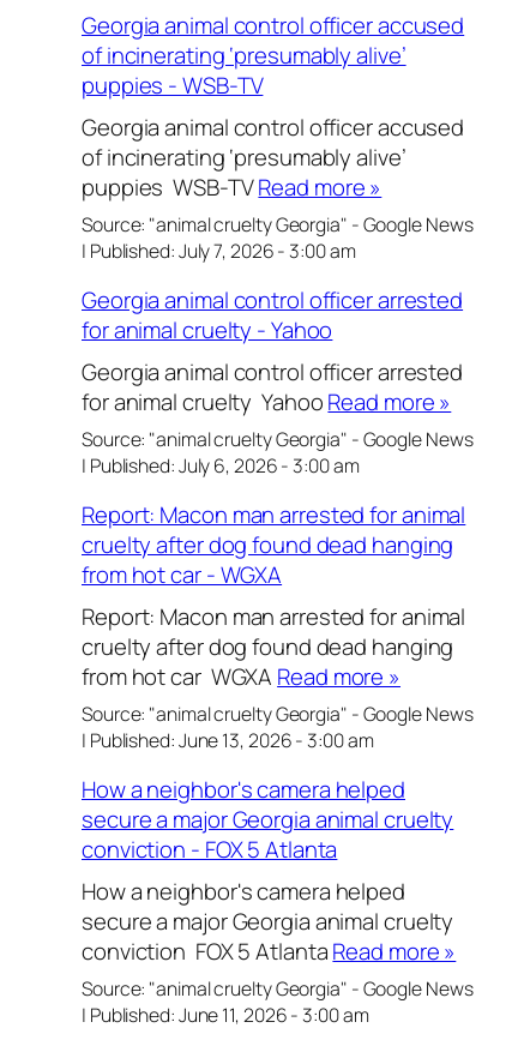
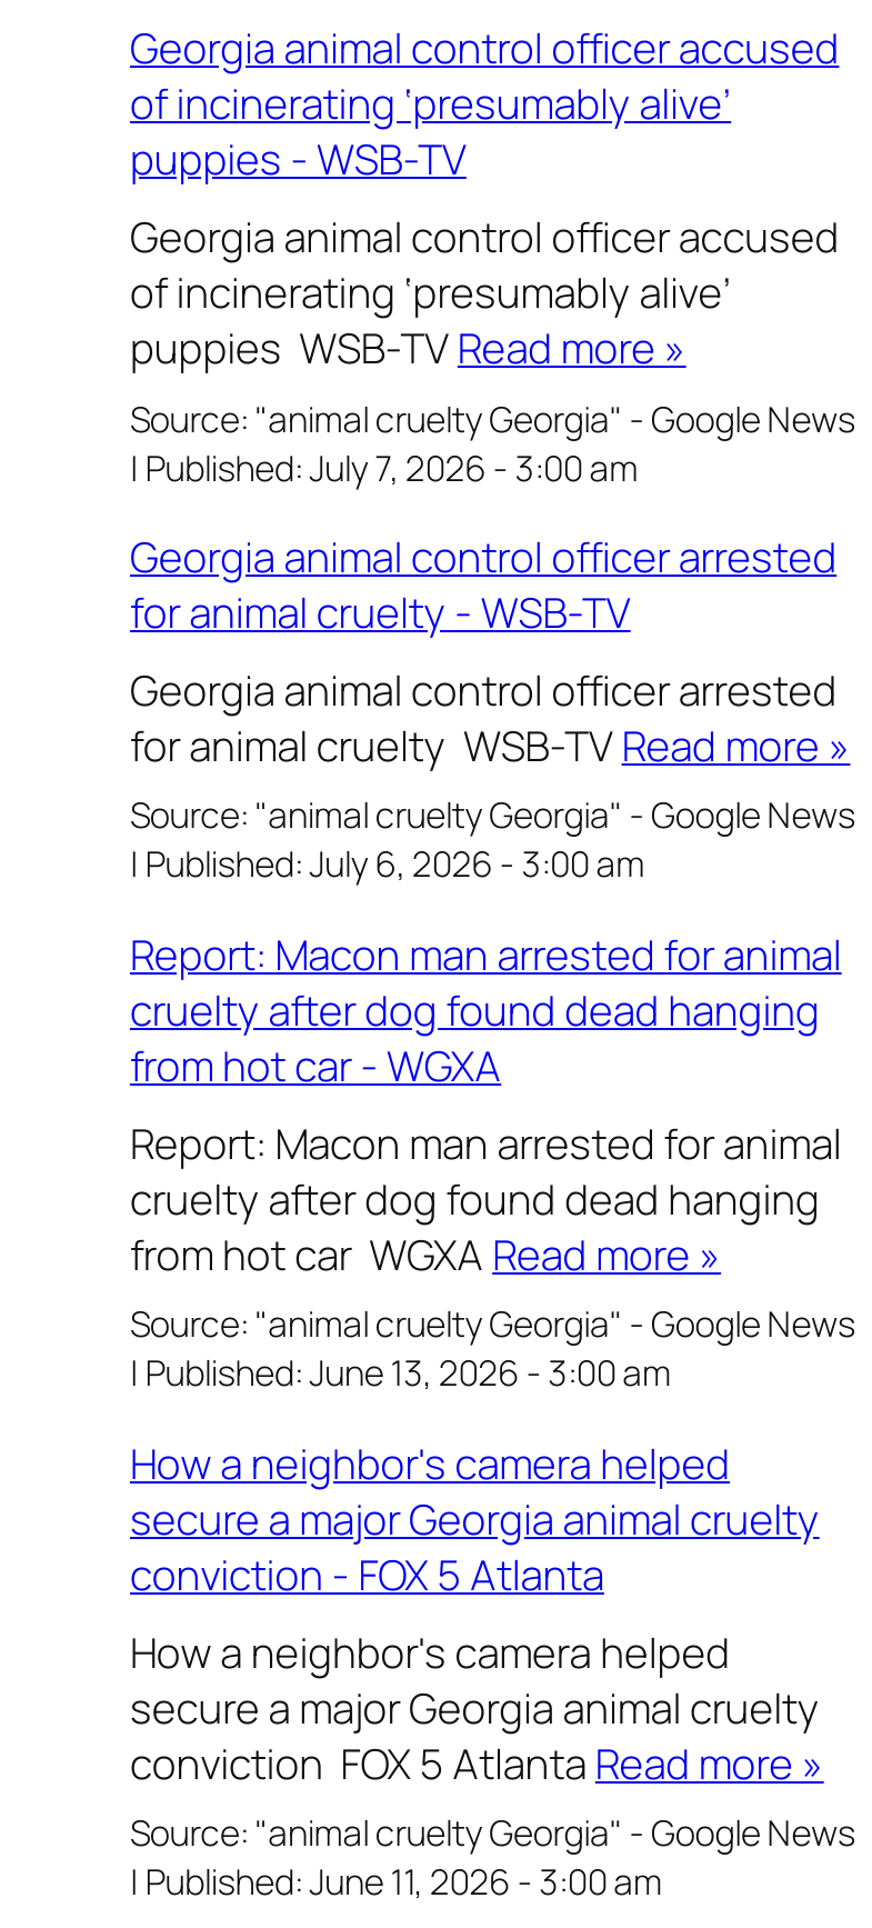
[82,315,333,346] for animal cruelty - Yahoo -> [130,584,631,642] for animal cruelty - WSB-TV
[82,386,451,417] for animal cruelty Yahoo Read more » -> [130,716,850,774] for animal cruelty WSB-TV Read more »

